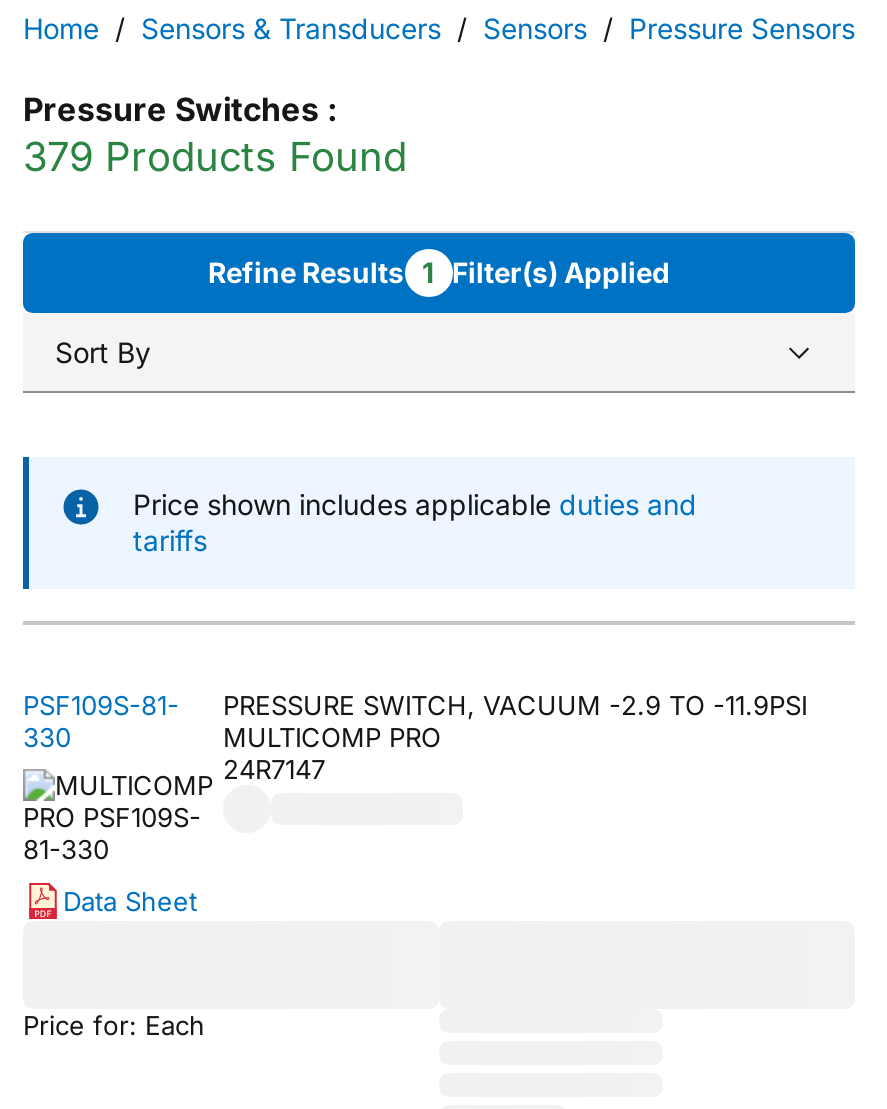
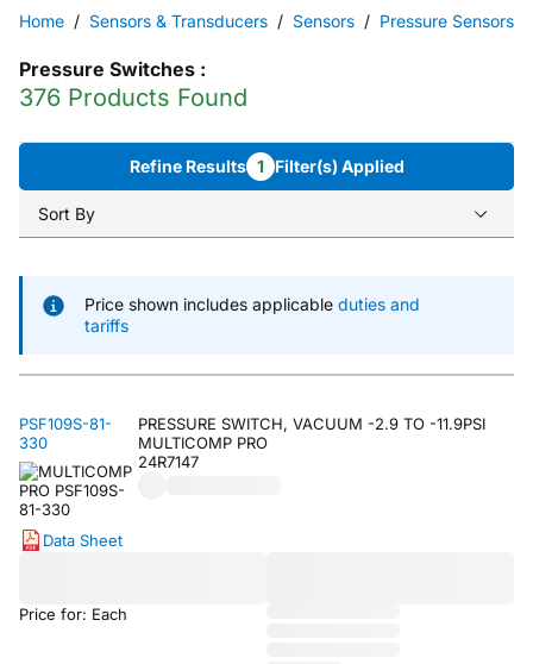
[23,133,407,181] 379 Products Found -> [19,83,247,112] 376 Products Found

